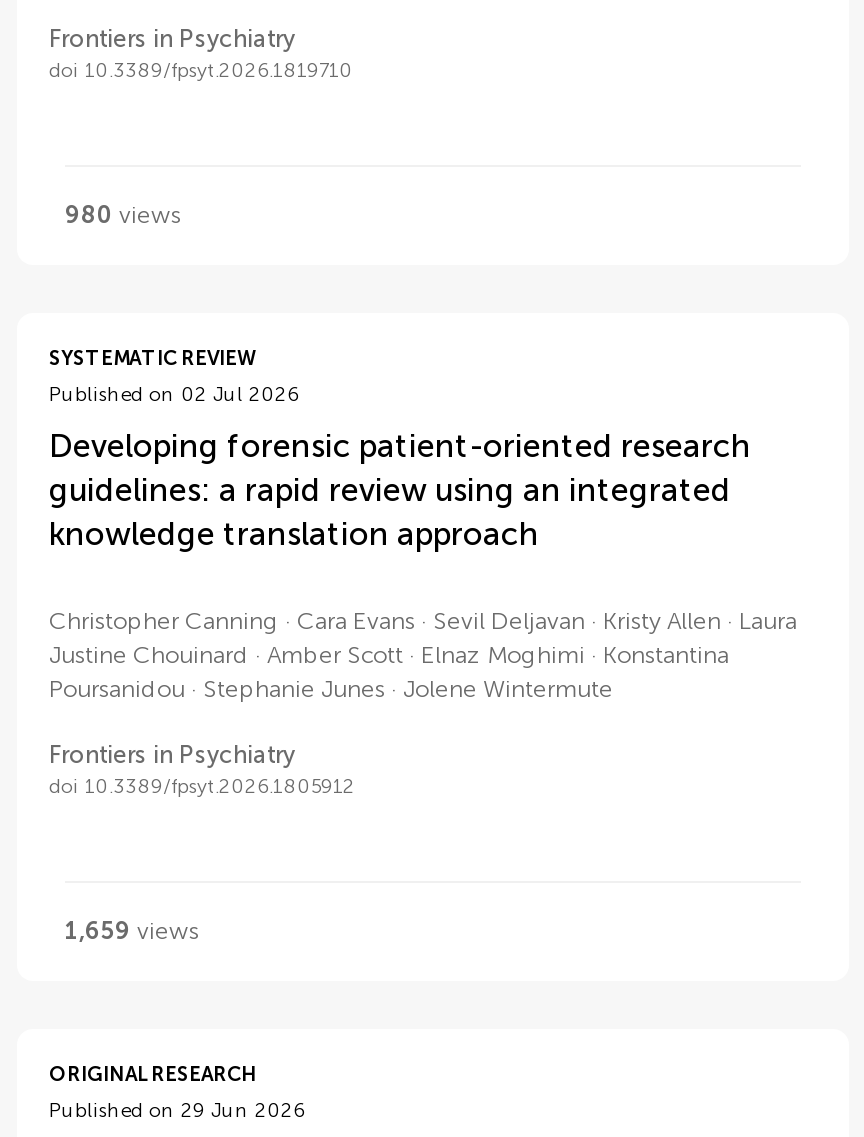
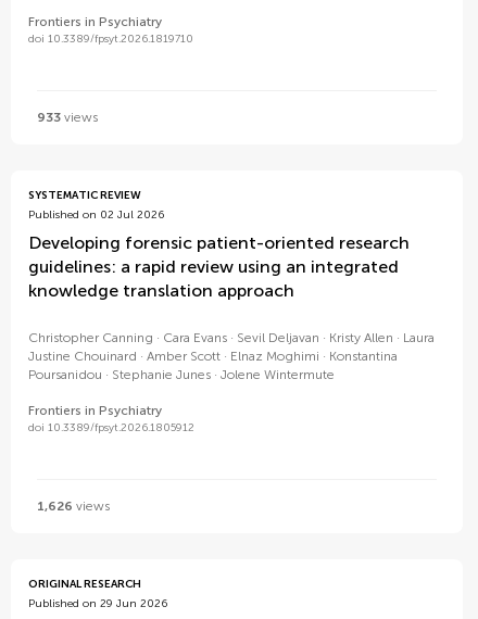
[65,201,181,229] 980 views -> [37,110,98,125] 933 views
[65,917,199,945] 1,659 views -> [37,498,110,514] 1,626 views

